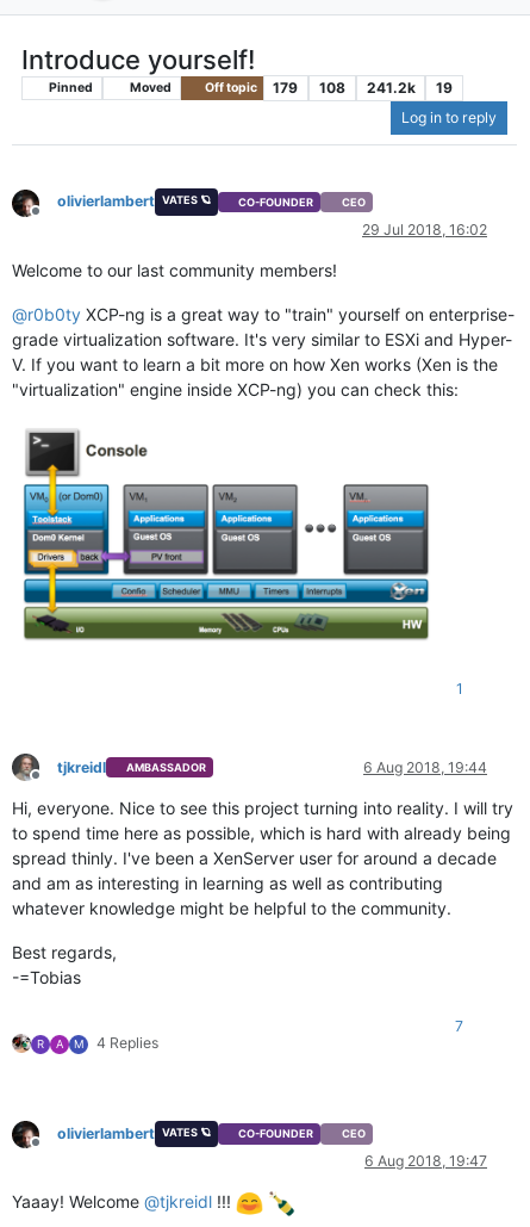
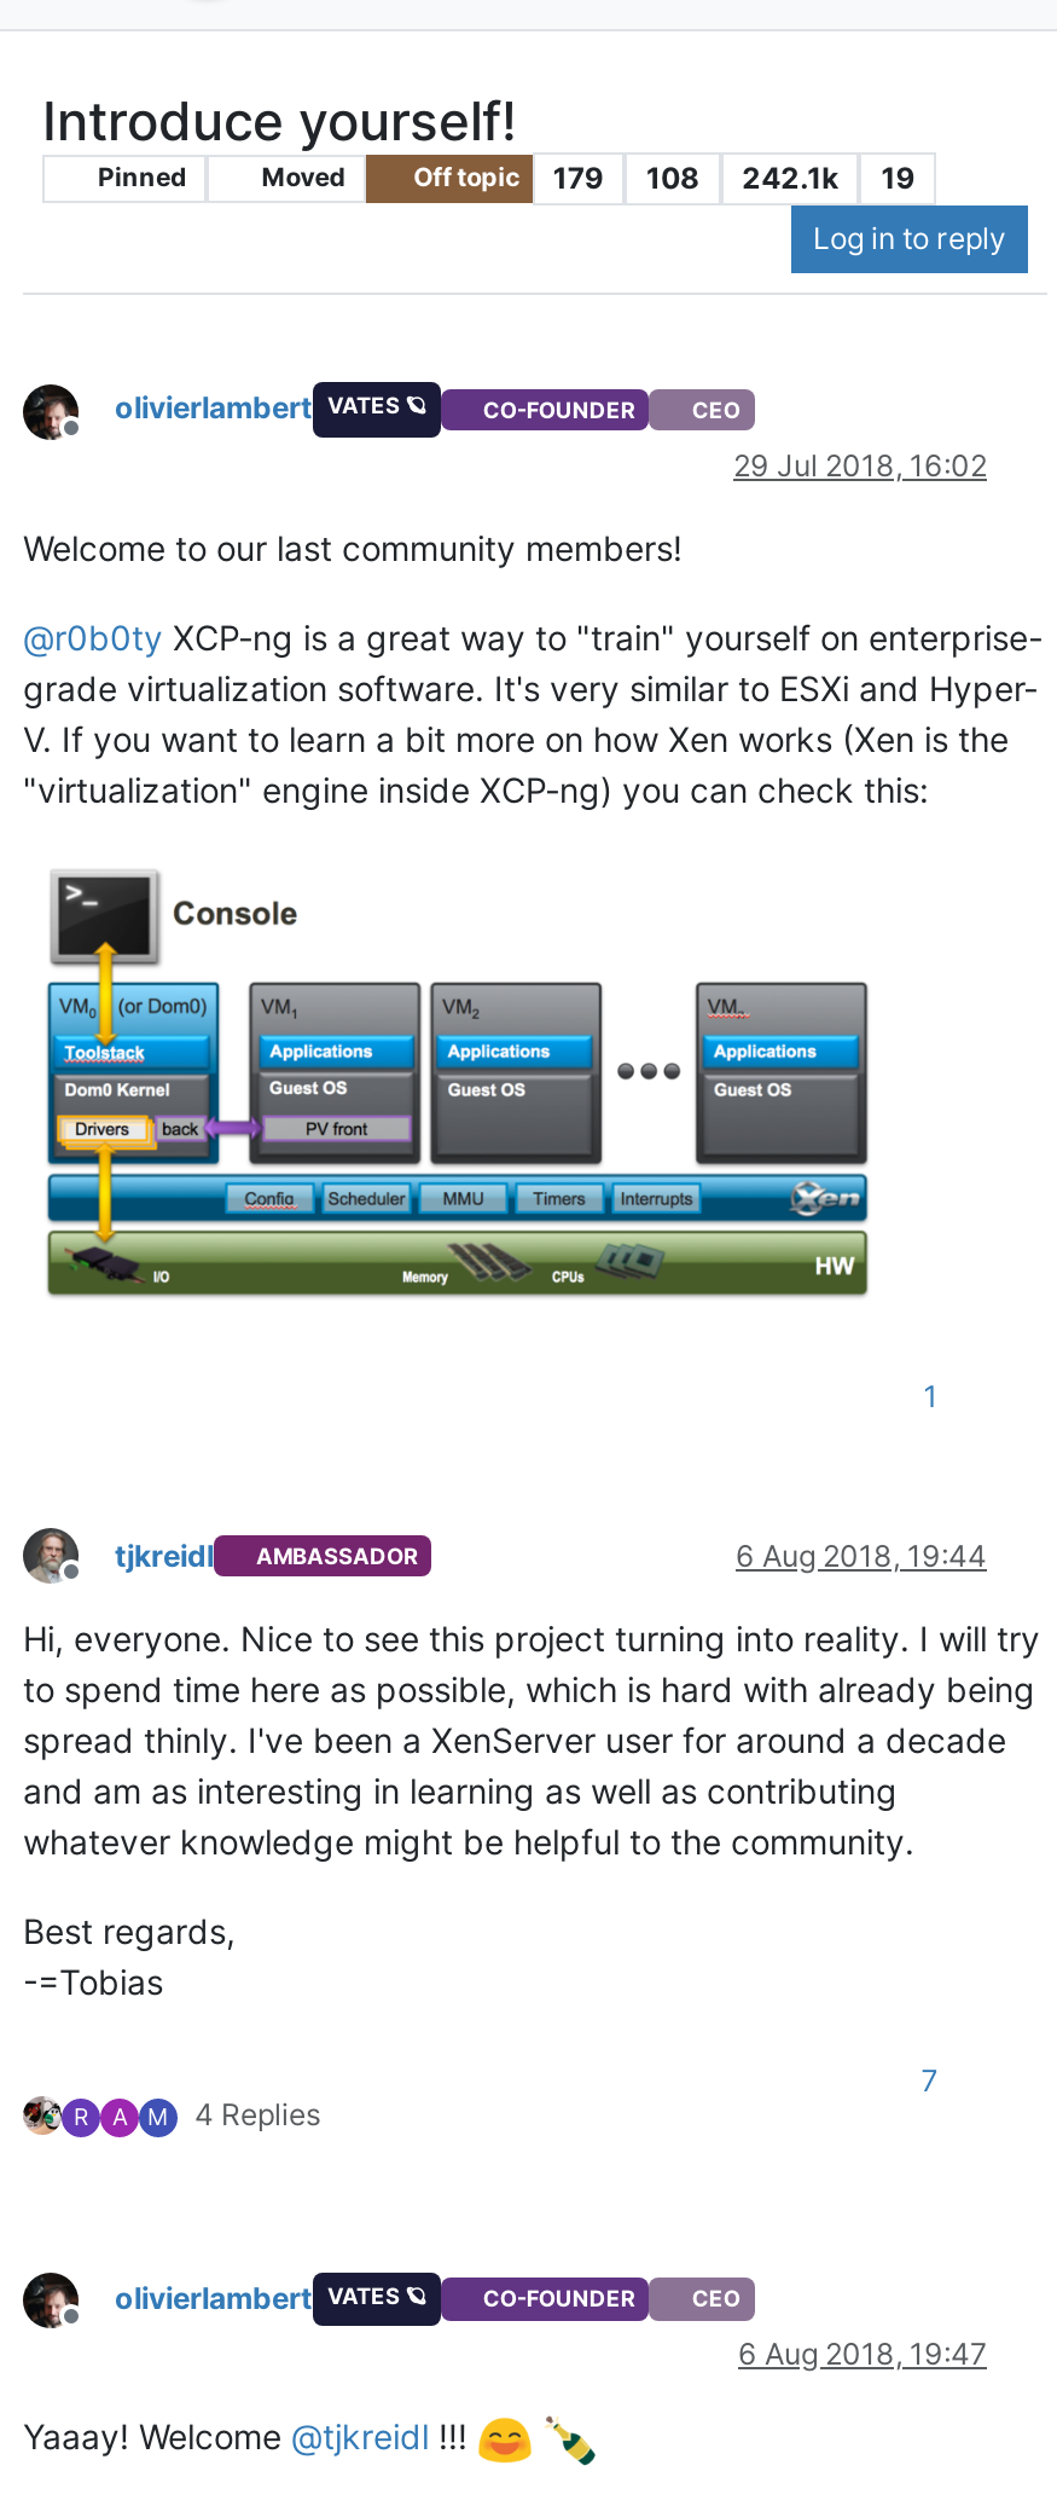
[127,79,453,96] Moved Off topic 179 108 241.2k 19 -> [257,159,915,196] Moved Off topic 179 108 242.1k 19

